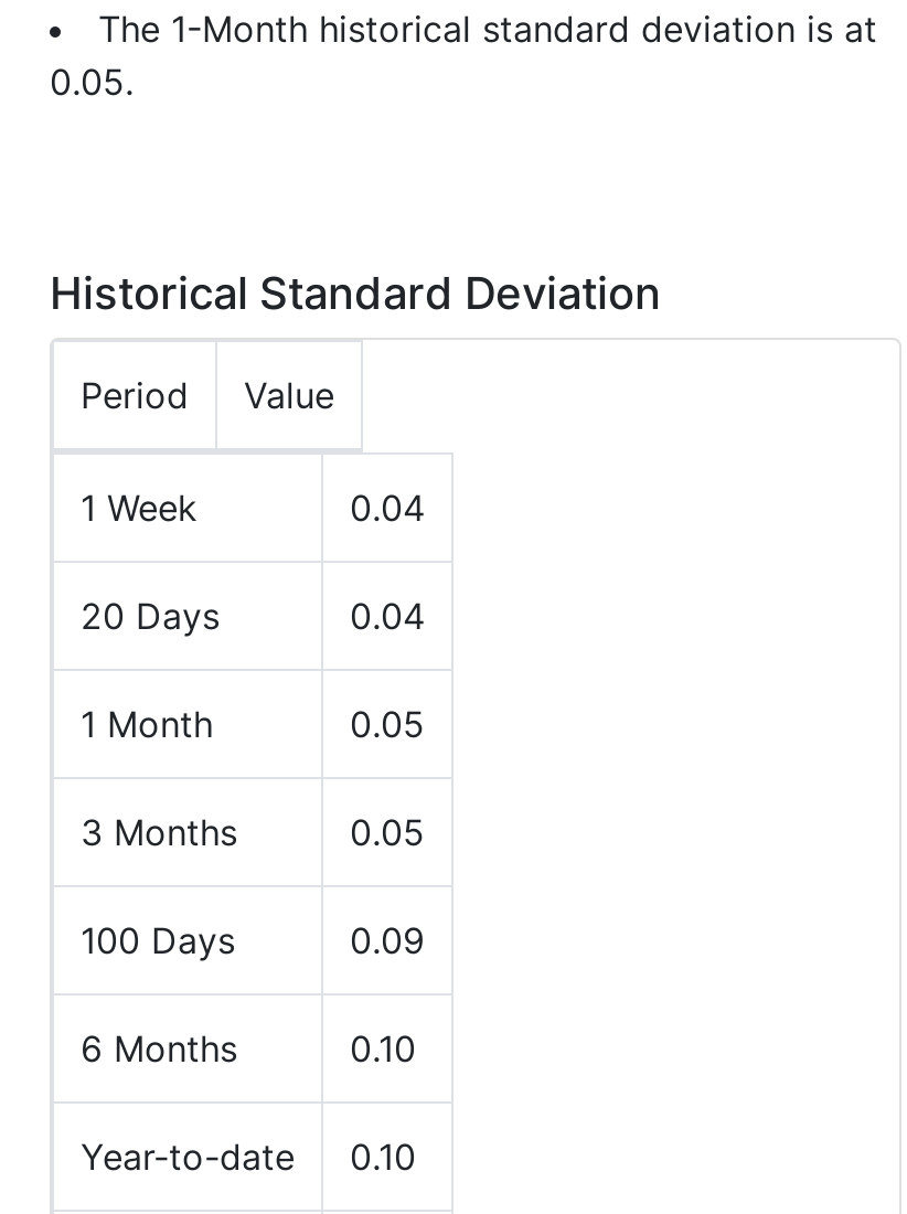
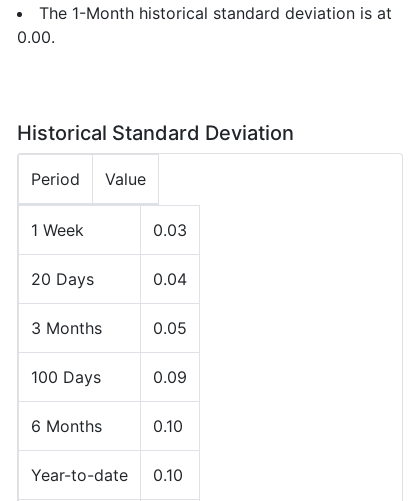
[50,60,134,104] 0.05. -> [17,27,55,47] 0.00.
[350,486,425,530] 0.04 -> [153,220,187,240] 0.03
[81,702,425,746] 1 Month | 0.05 -> none

